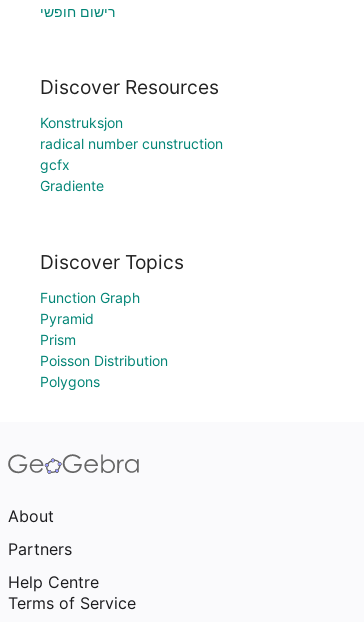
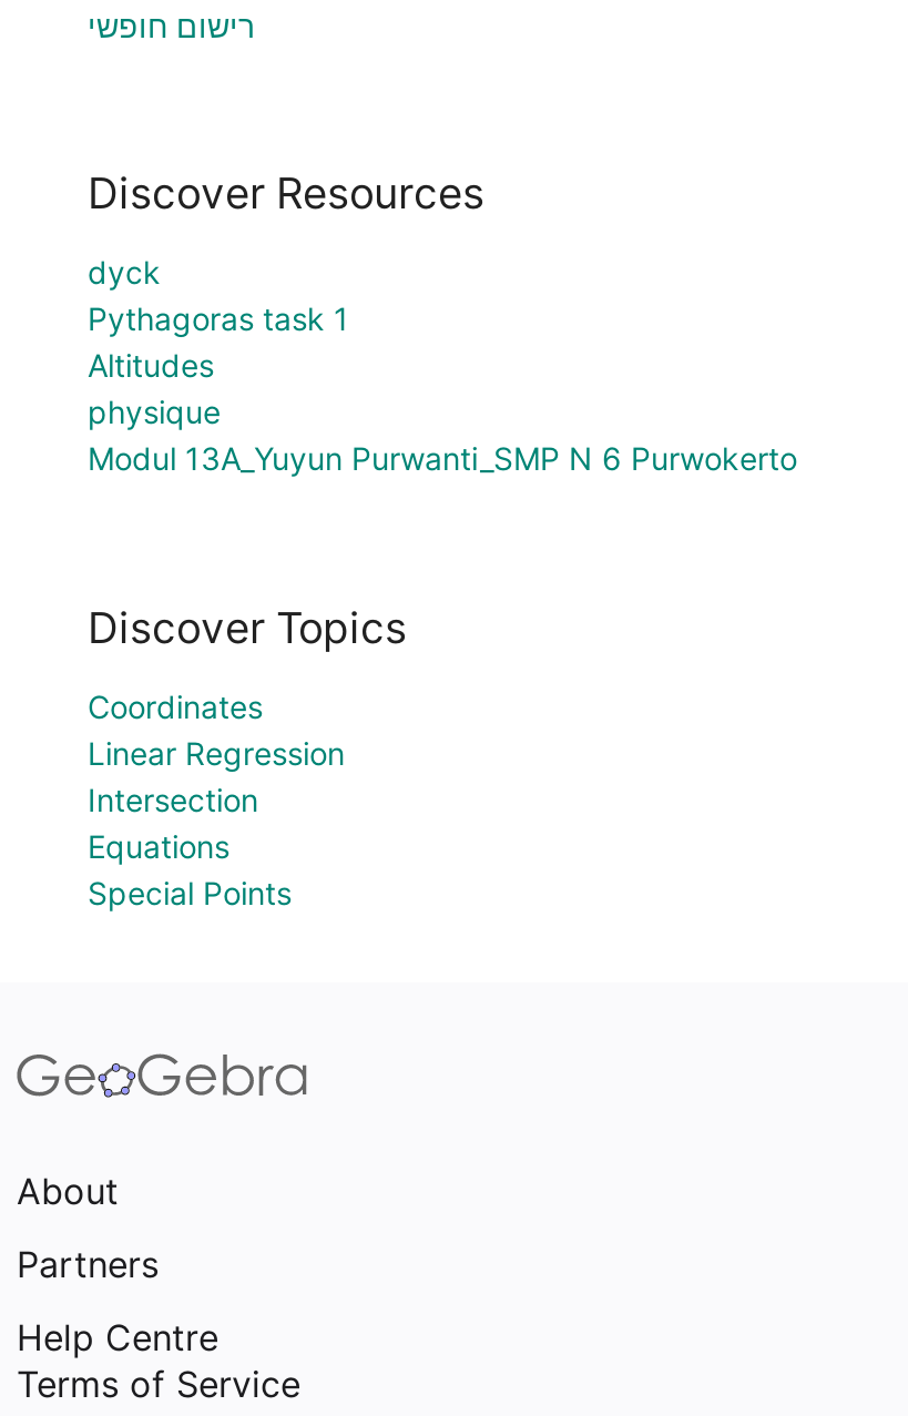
[40,114,223,194] Konstruksjon | radical number cunstruction | gcfx | Gradiente -> [88,254,797,478] dyck | Pythagoras task 1 | Altitudes | physique | Modul 13A_Yuyun Purwanti_SMP N 6 Purwokerto
[40,289,168,390] Function Graph | Pyramid | Prism | Poisson Distribution | Polygons -> [88,687,345,911] Coordinates | Linear Regression | Intersection | Equations | Special Points

